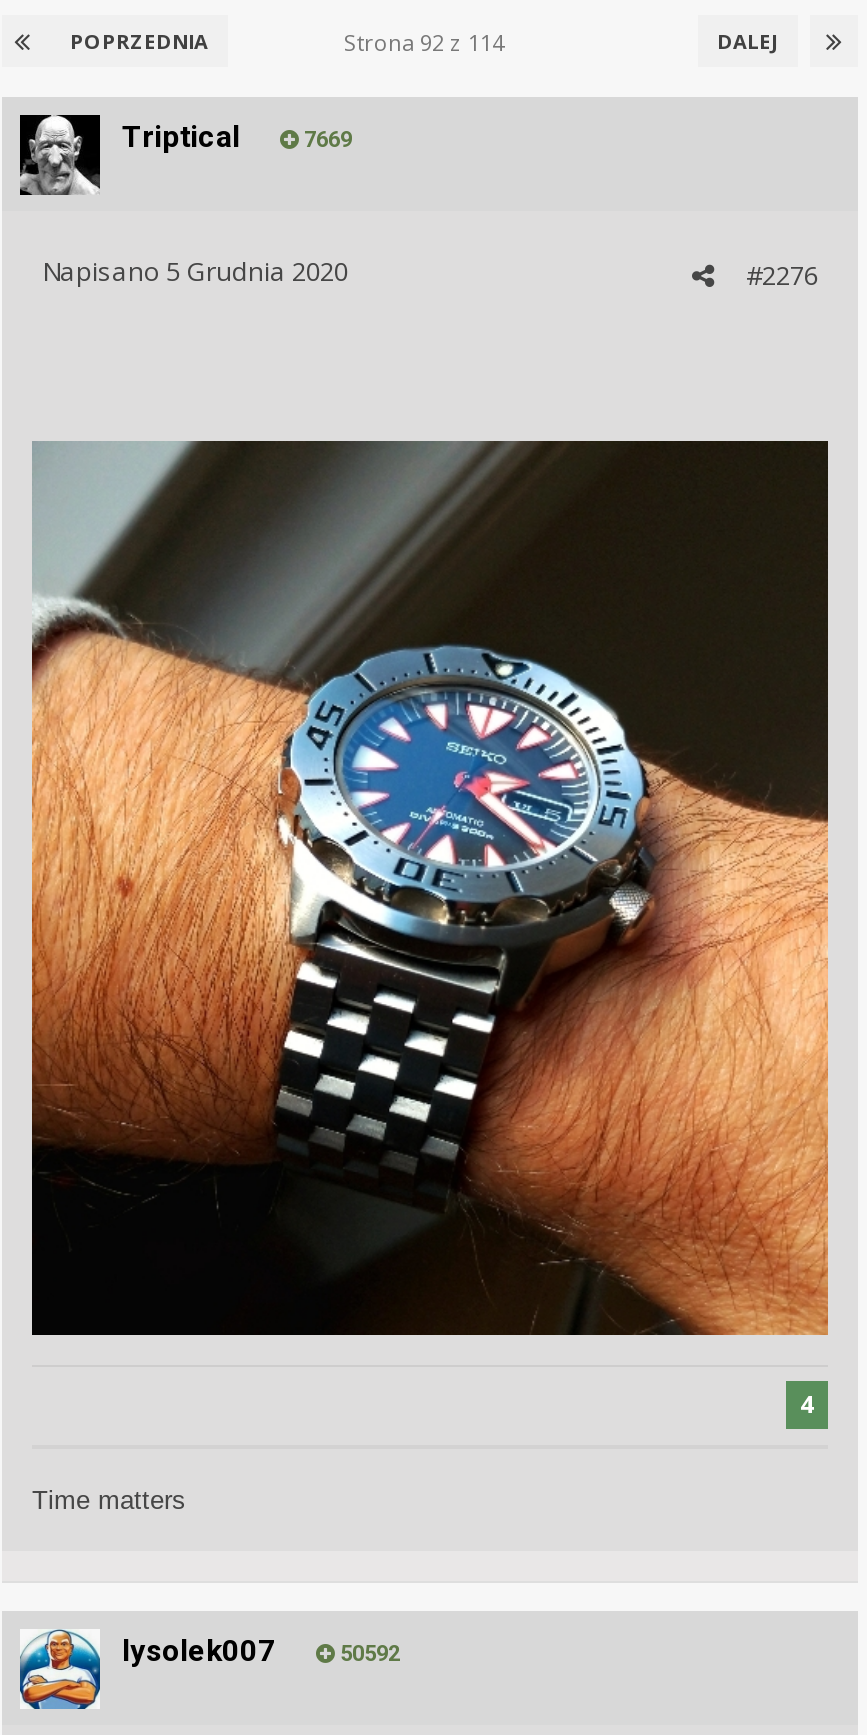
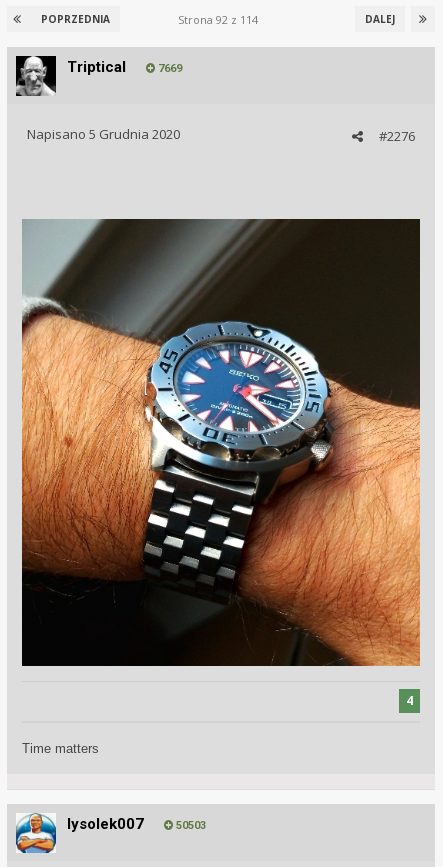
[334,1641,400,1667] 50592 -> [173,819,206,832] 50503

